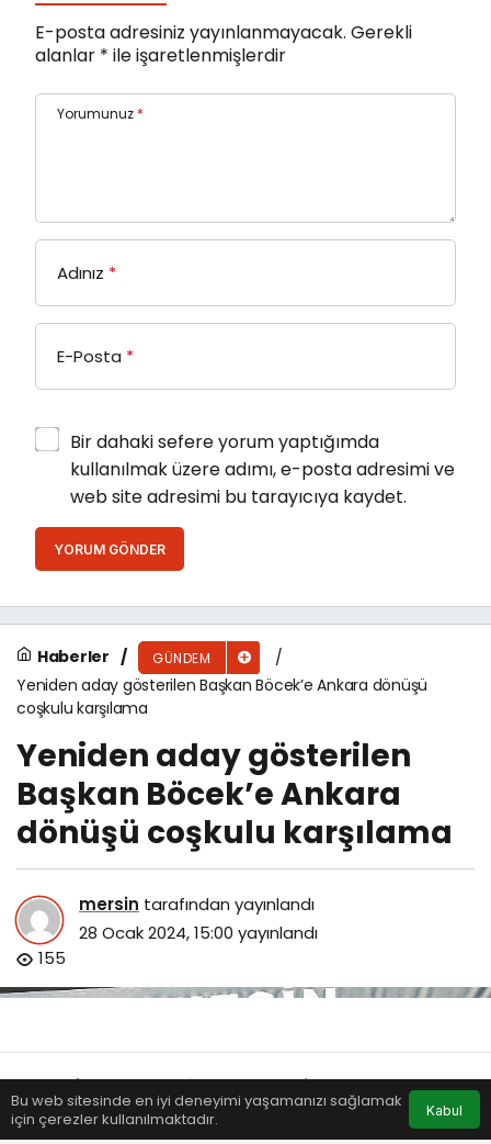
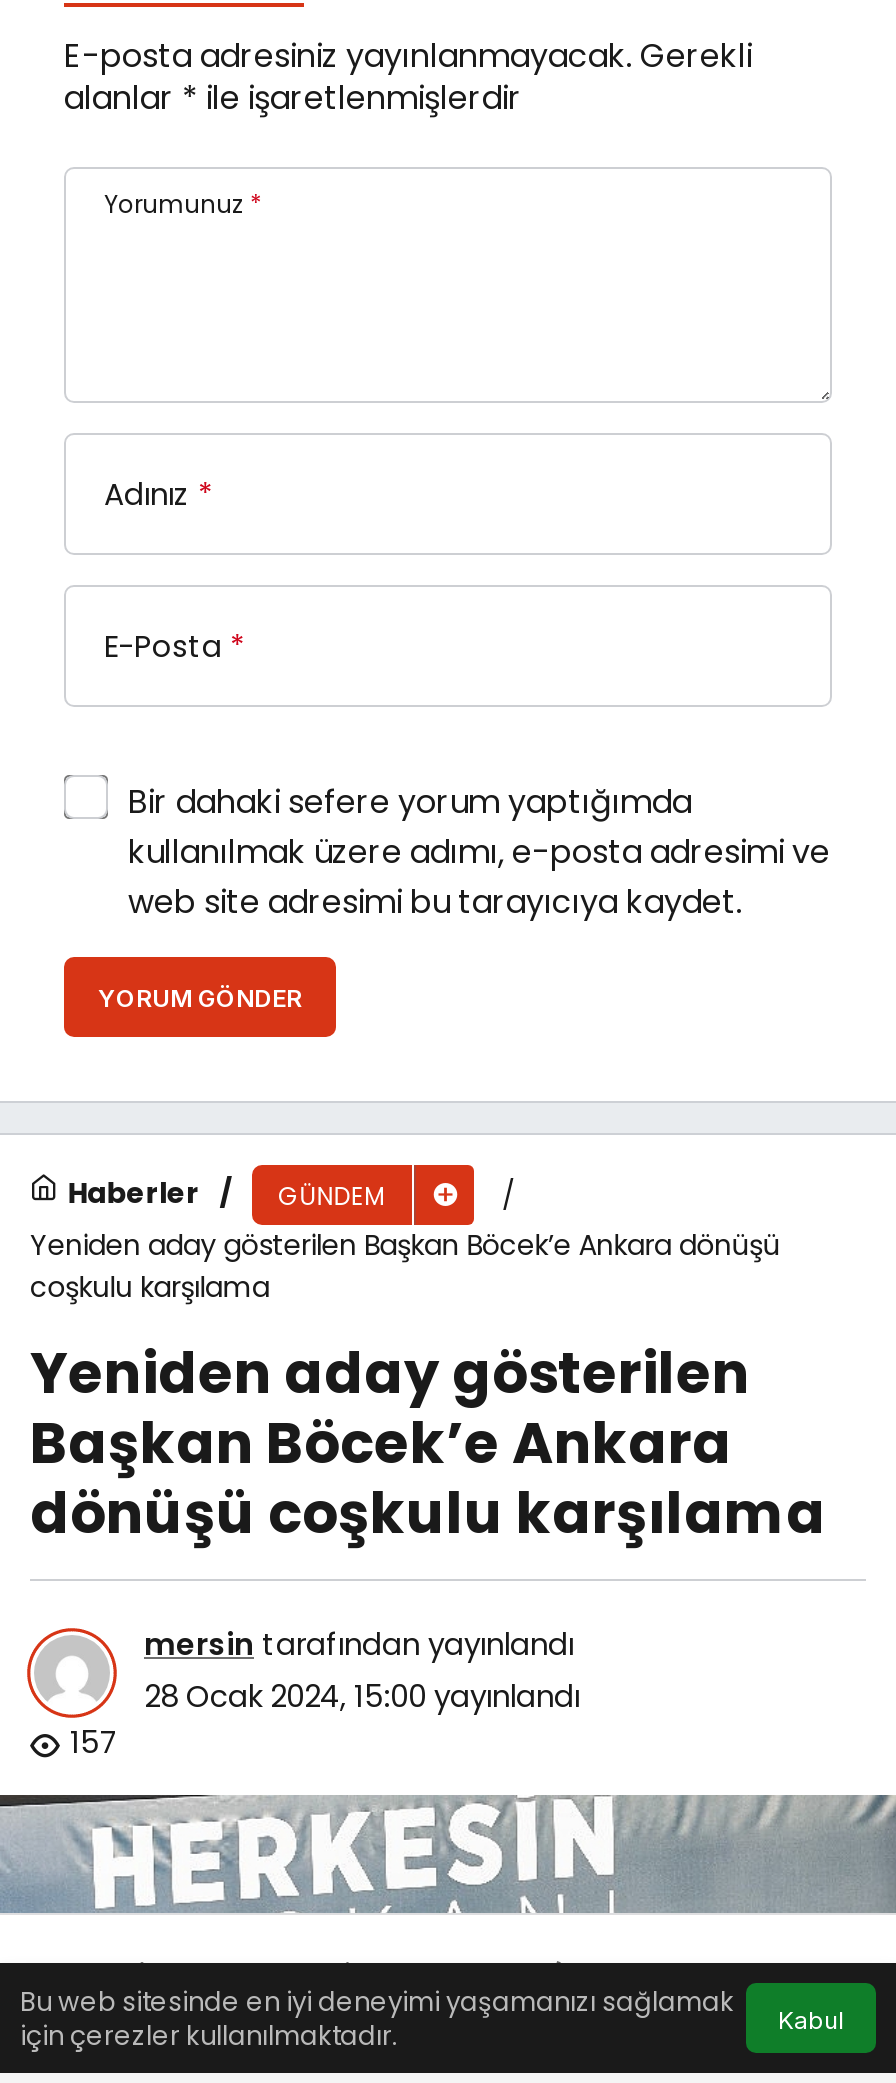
none -> [6,1815,890,1915] [image]
[38,947,66,970] 155 -> [70,1721,118,1763] 157

